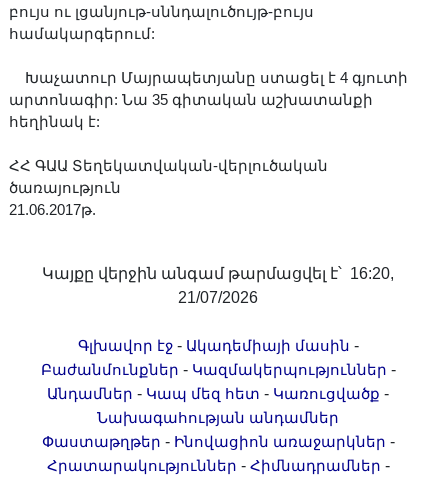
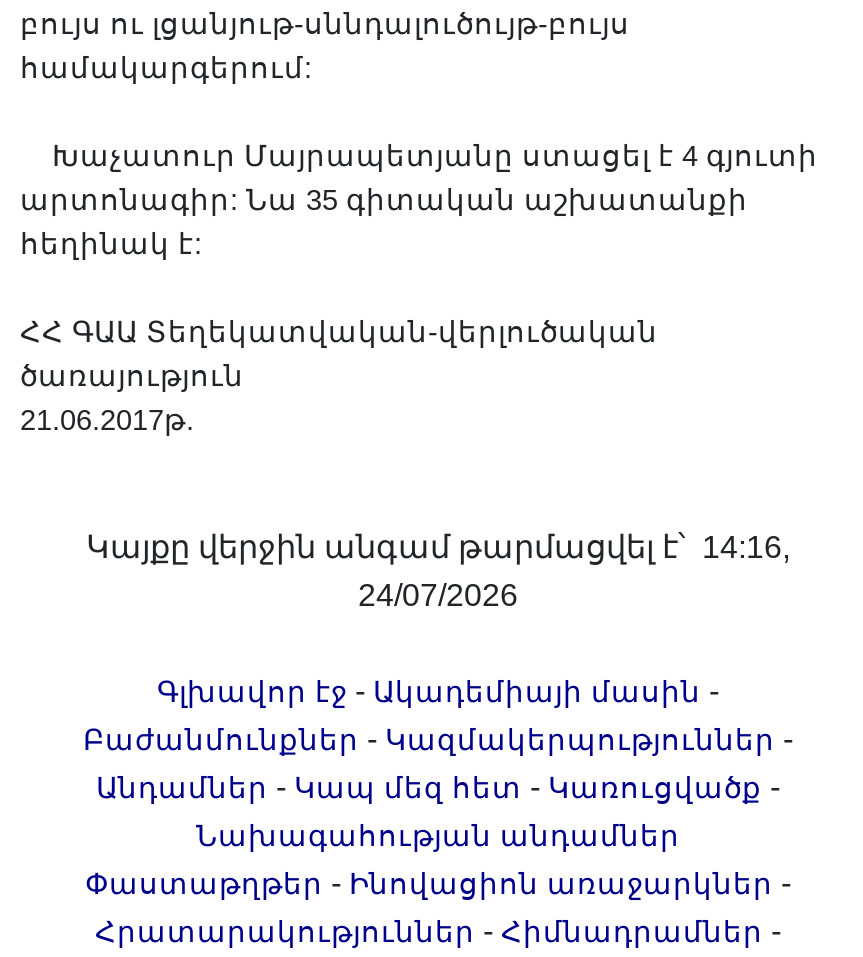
[42,265,394,282] Կայքը վերջին անգամ թարմացվել է՝ 16:20, -> [86,530,790,564] Կայքը վերջին անգամ թարմացվել է՝ 14:16,
[178,289,258,306] 21/07/2026 -> [358,578,518,612] 24/07/2026

